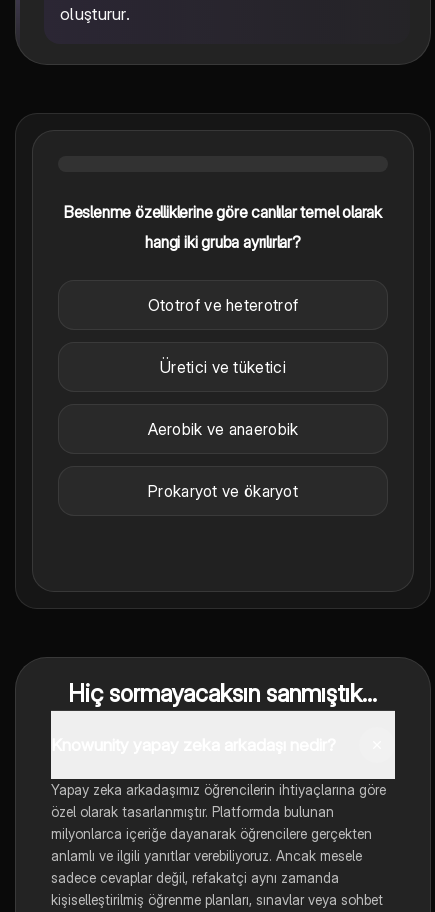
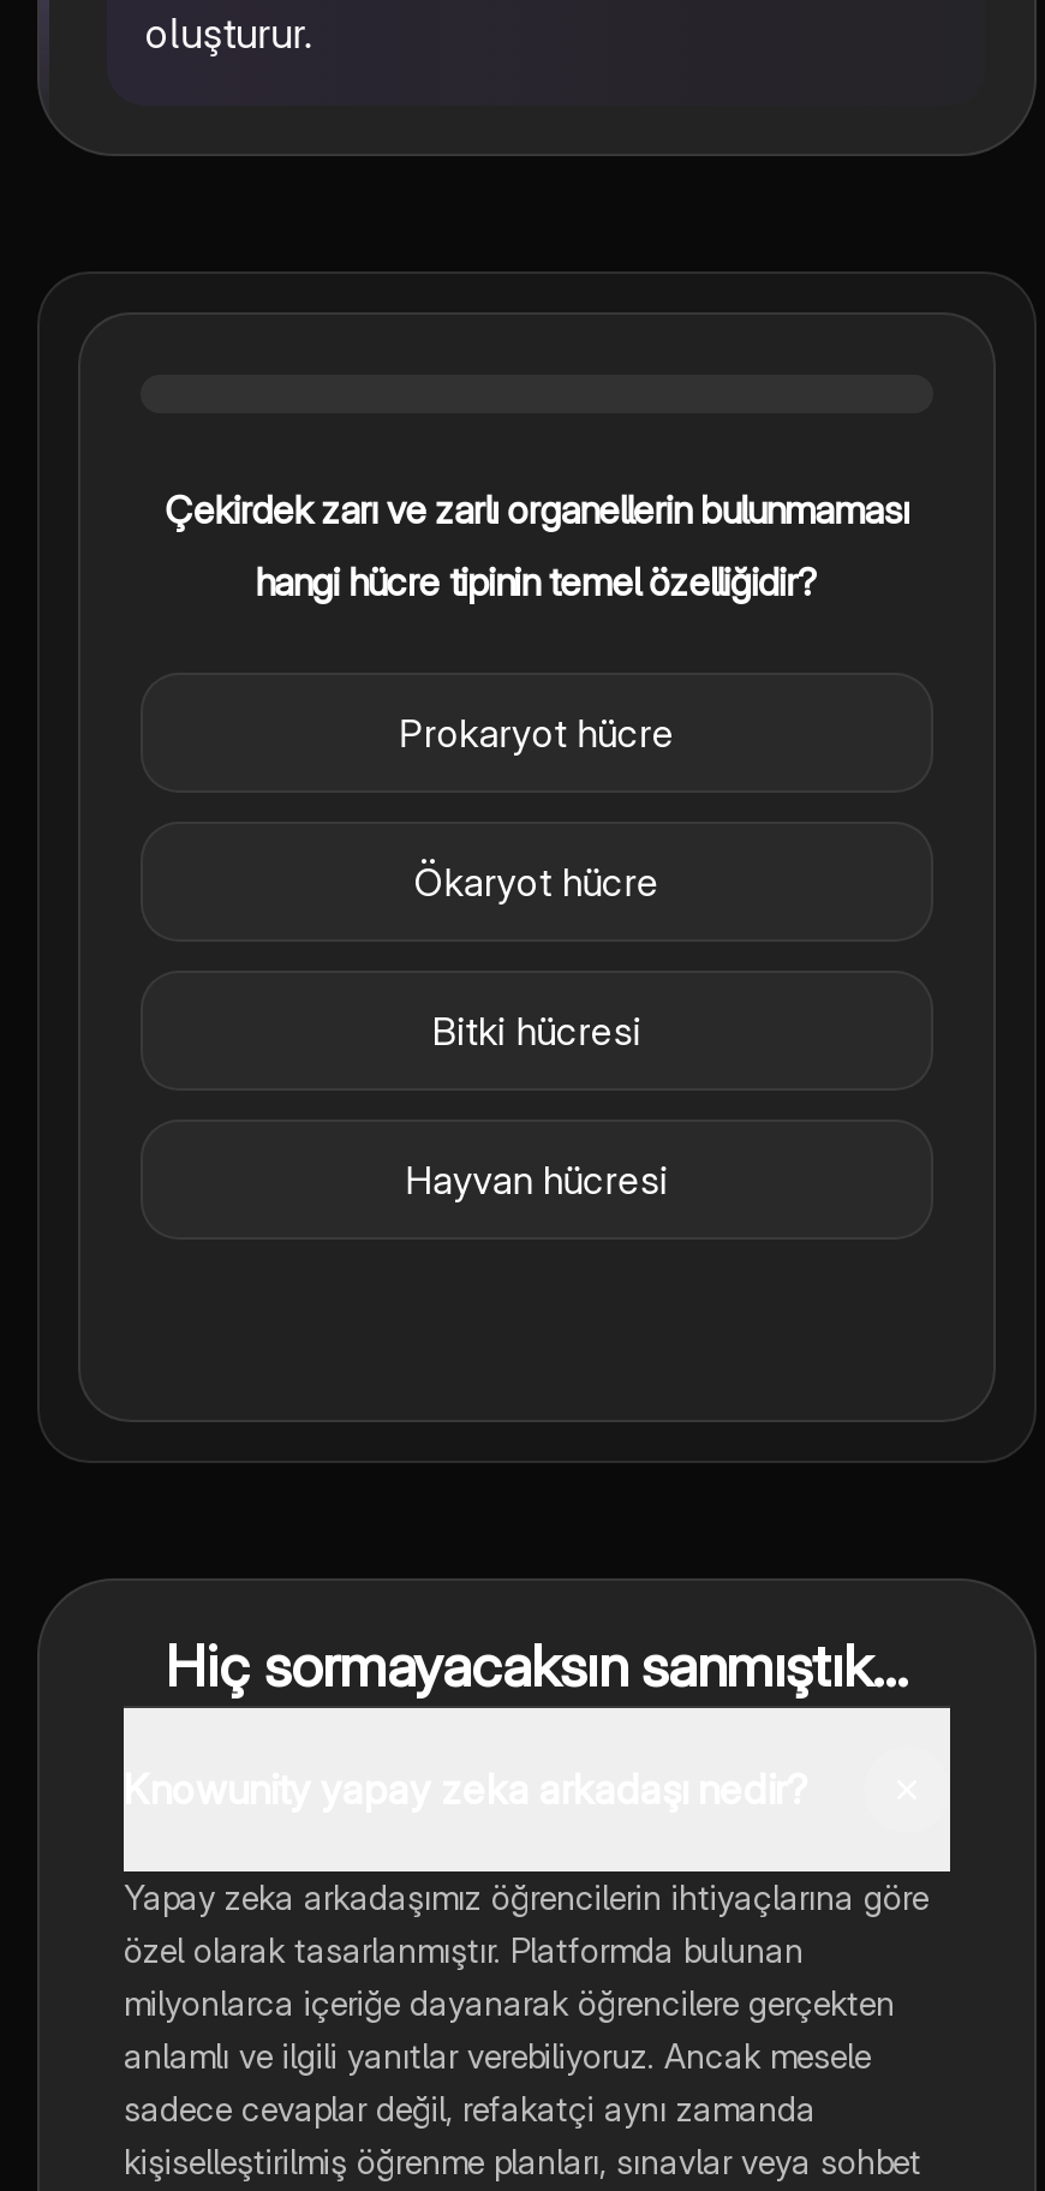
[64,202,382,222] Beslenme özelliklerine göre canlılar temel olarak -> [165,486,909,534] Çekirdek zarı ve zarlı organellerin bulunmaması
[145,232,301,252] hangi iki gruba ayrılırlar? -> [255,558,818,606] hangi hücre tipinin temel özelliğidir?
[148,295,298,315] Ototrof ve heterotrof -> [400,709,674,757] Prokaryot hücre
[160,357,286,377] Üretici ve tüketici -> [414,858,659,906] Ökaryot hücre
[147,419,298,439] Aerobik ve anaerobik -> [432,1007,641,1055] Bitki hücresi
[148,481,298,501] Prokaryot ve ökaryot -> [406,1156,668,1204] Hayvan hücresi

